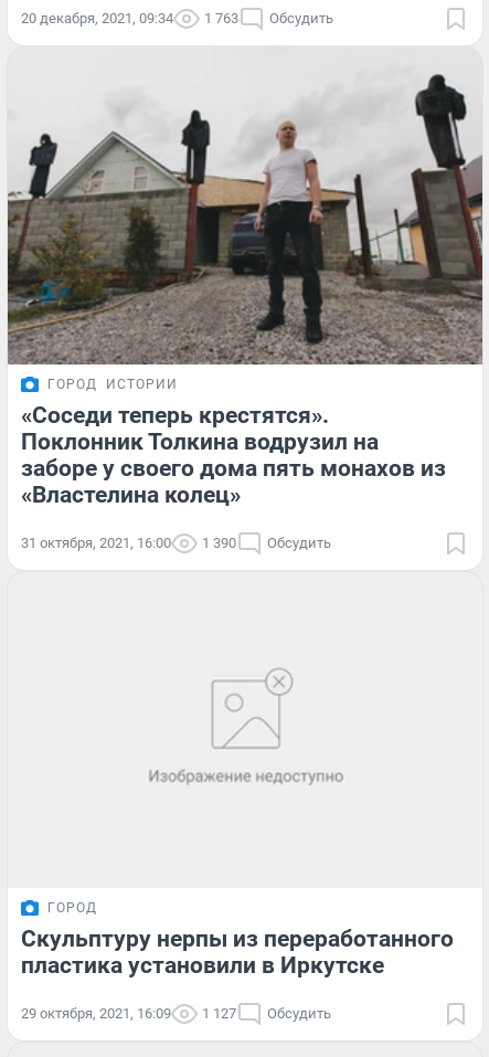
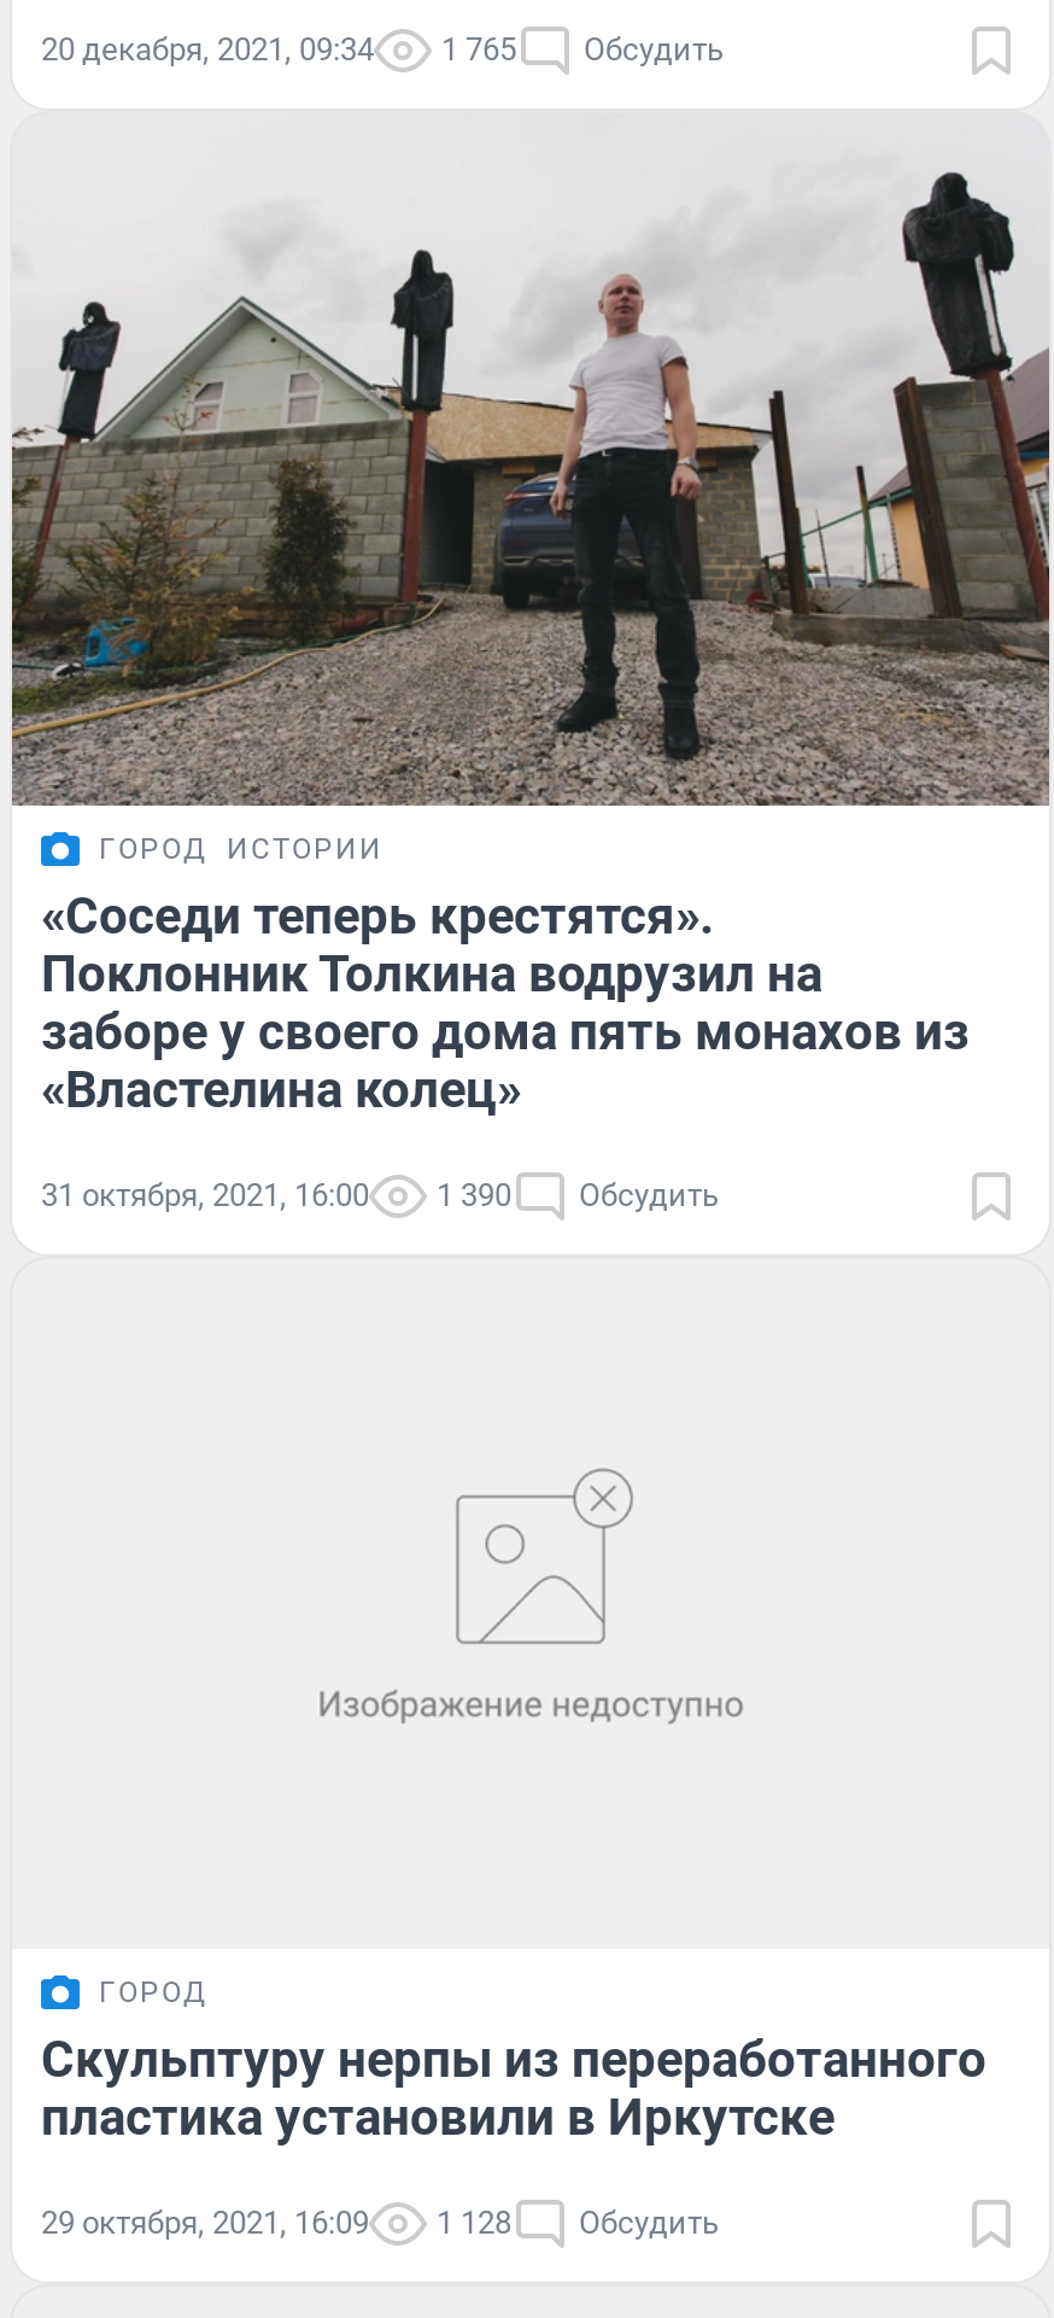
[21,10,333,26] 20 декабря, 2021, 09:34 1 763 Обсудить -> [41,31,724,67] 20 декабря, 2021, 09:34 1 765 Обсудить
[21,1005,331,1022] 29 октября, 2021, 16:09 1 127 Обсудить -> [41,2205,719,2241] 29 октября, 2021, 16:09 1 128 Обсудить

